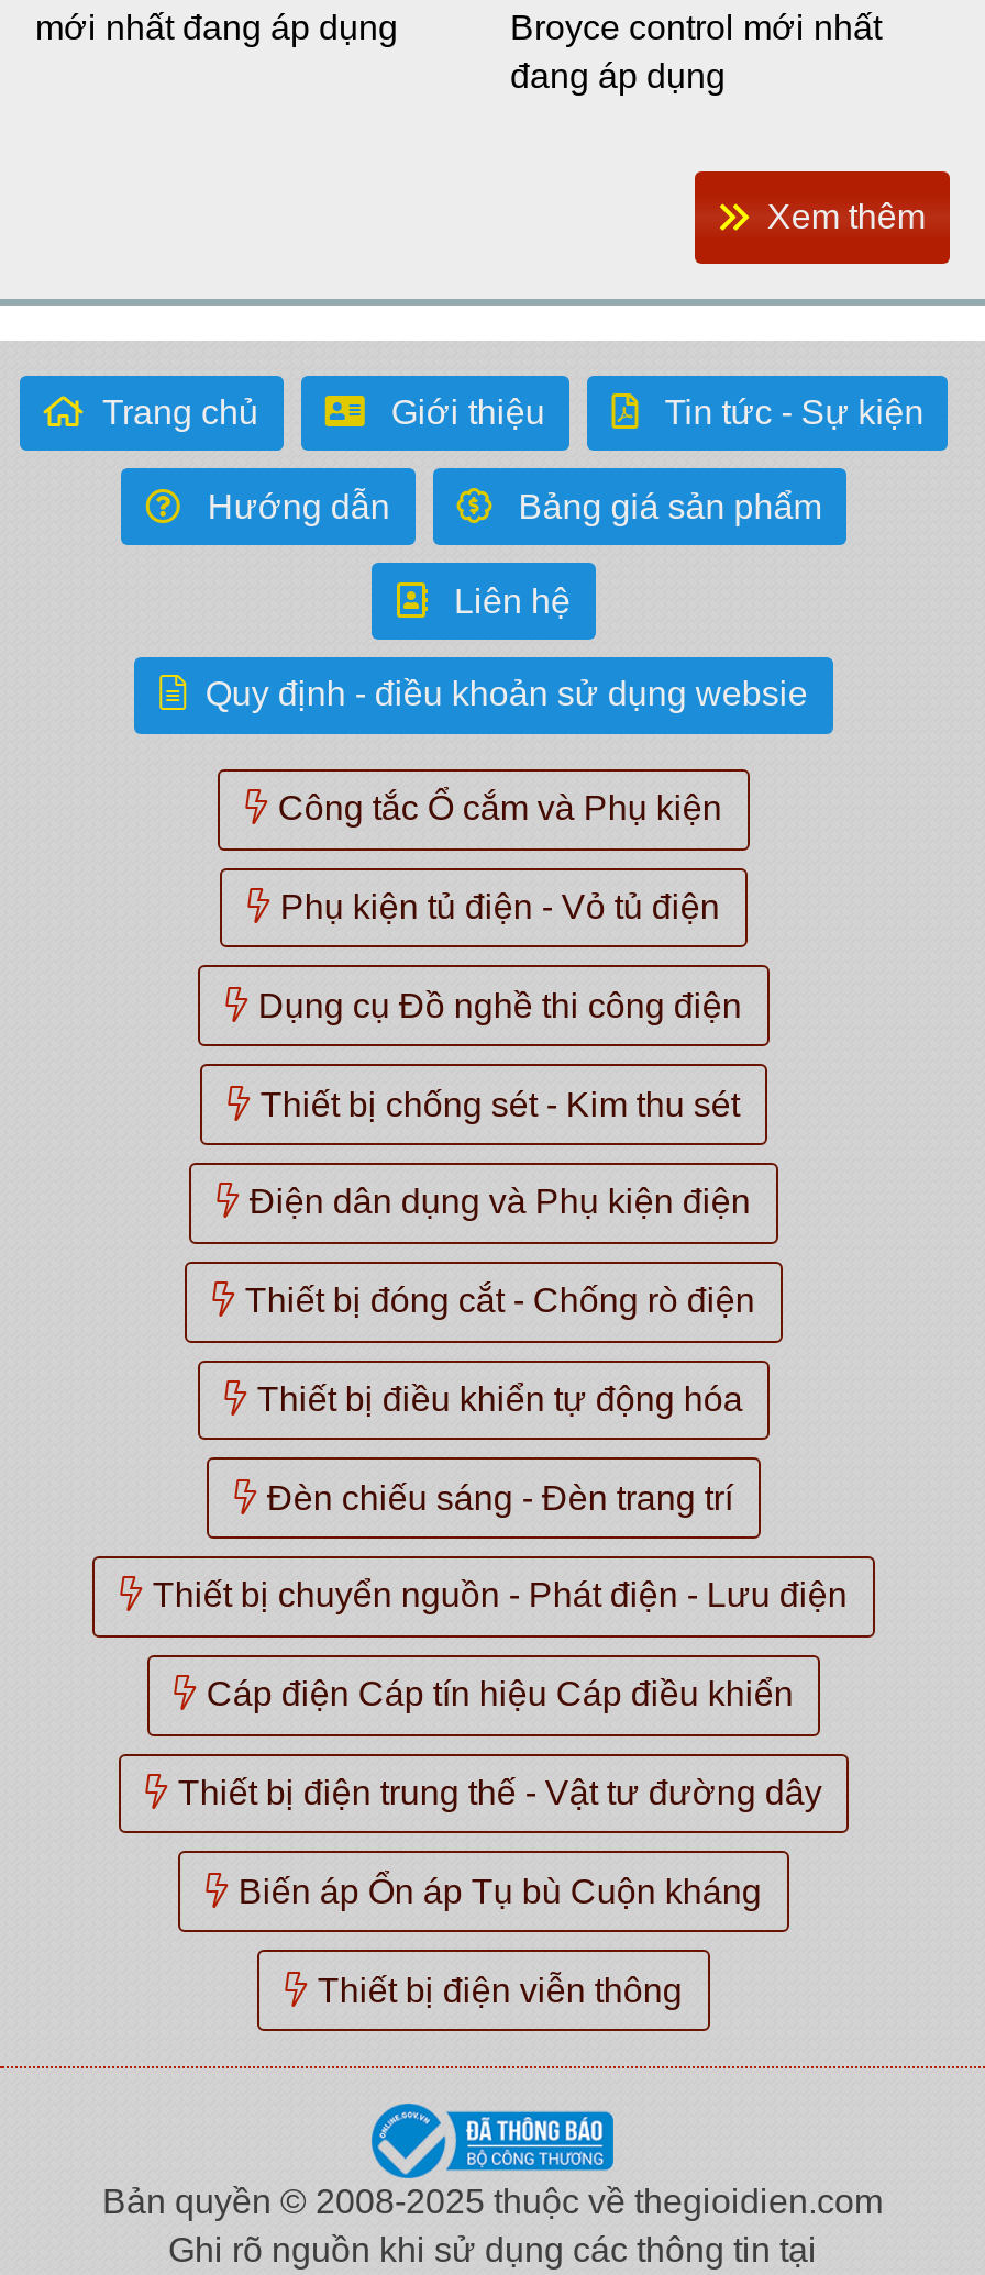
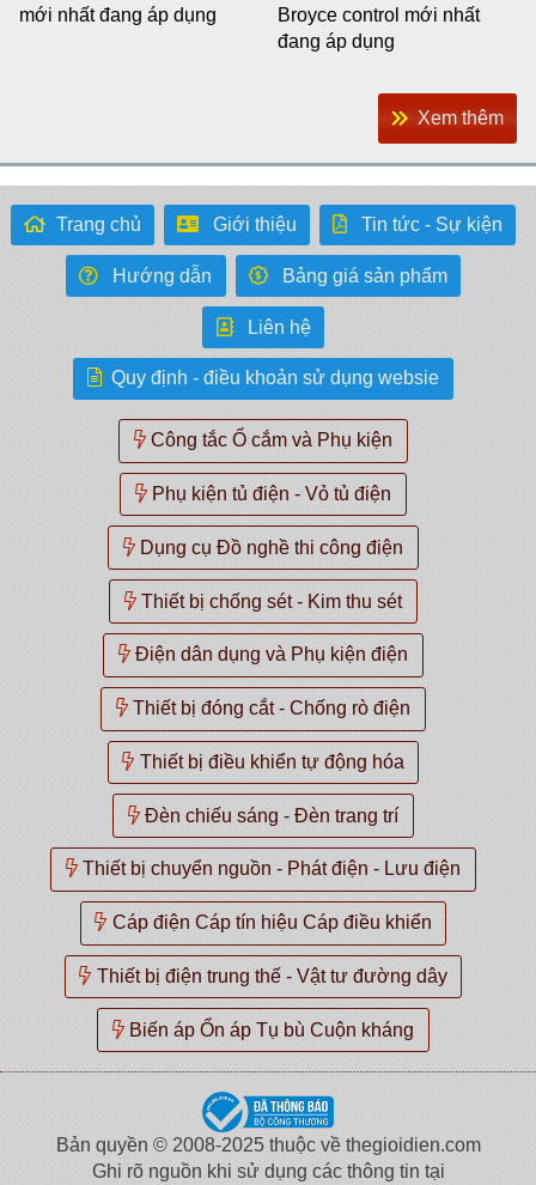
[317,1971,682,2008] Thiết bị điện viễn thông -> none

